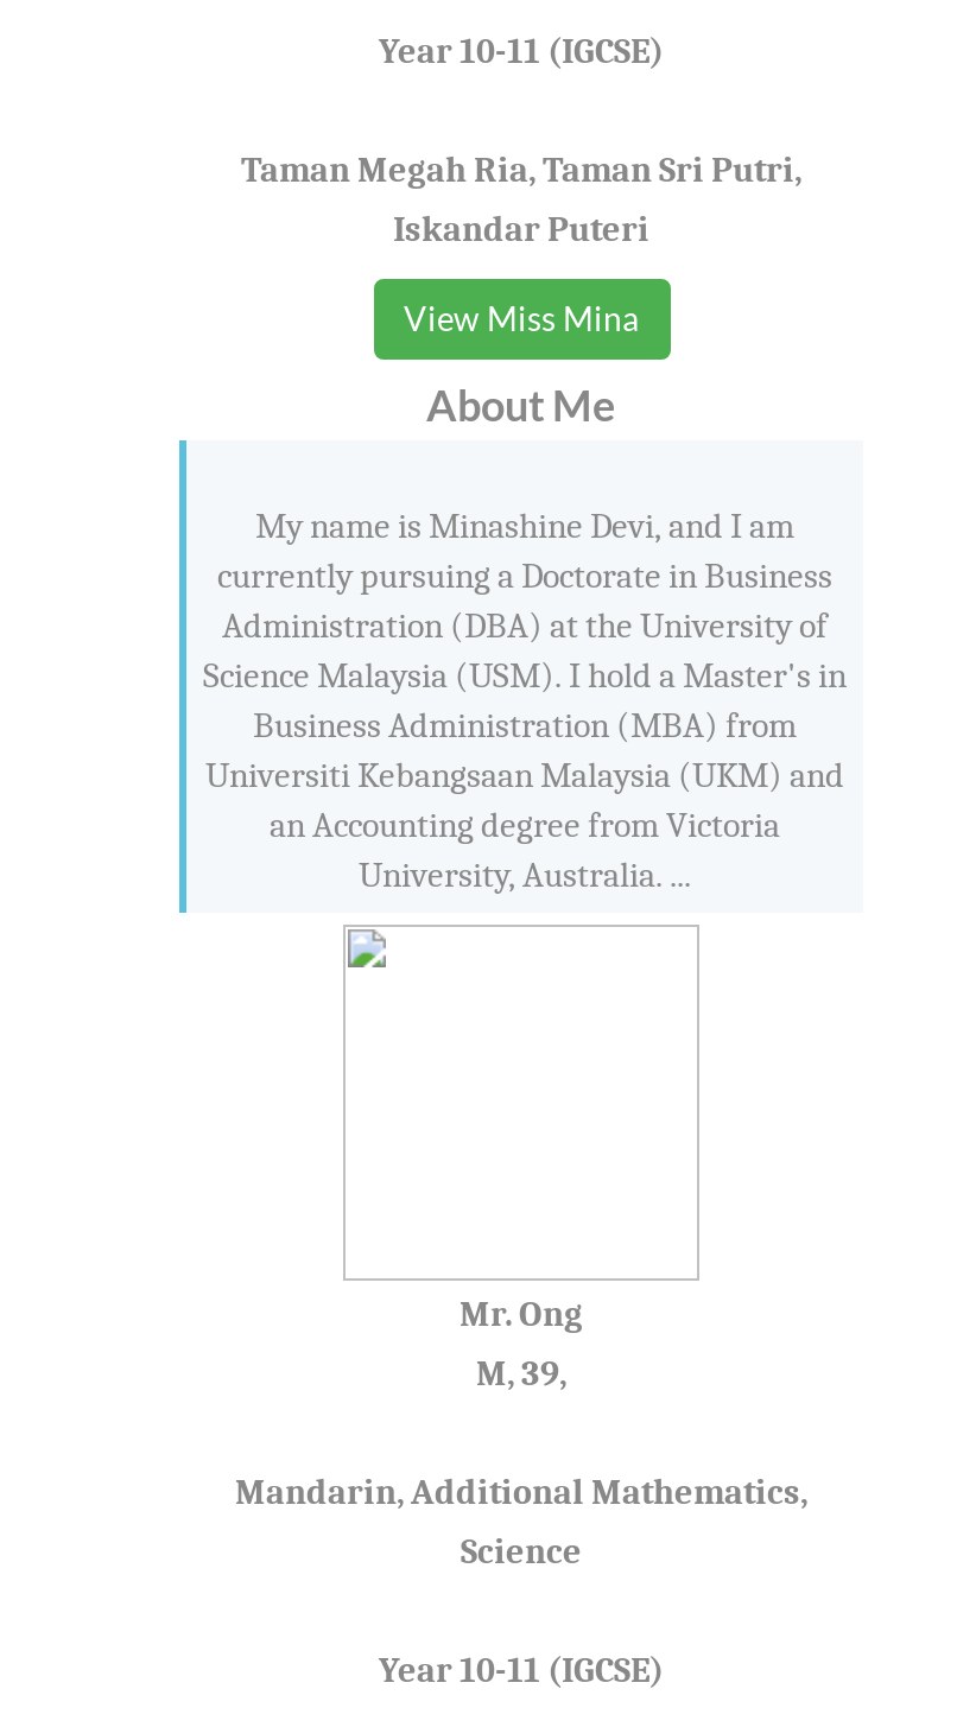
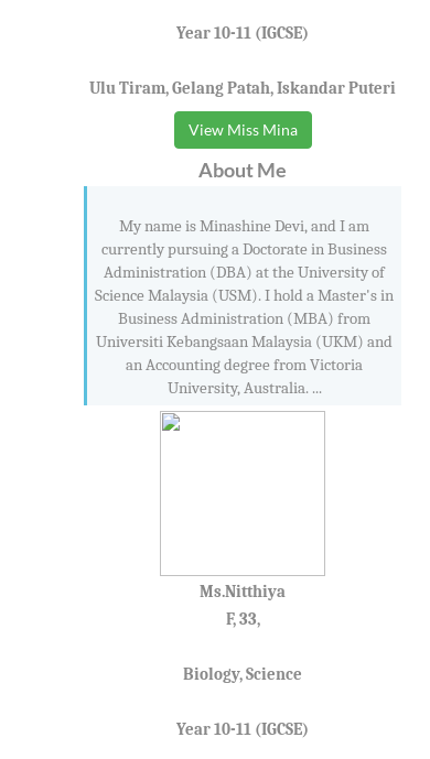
[241,148,801,250] Taman Megah Ria, Taman Sri Putri, | Iskandar Puteri -> [89,79,396,98] Ulu Tiram, Gelang Patah, Iskandar Puteri
[460,1292,583,1394] Mr. Ong | M, 39, -> [200,582,286,629] Ms.Nitthiya | F, 33,
[235,1470,807,1572] Mandarin, Additional Mathematics, | Science -> [183,665,302,685] Biology, Science

